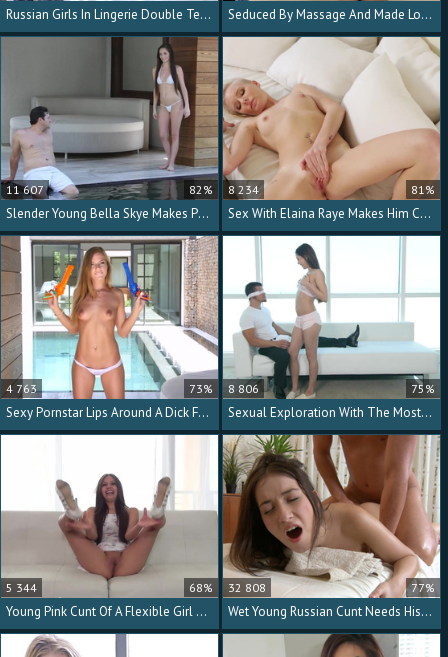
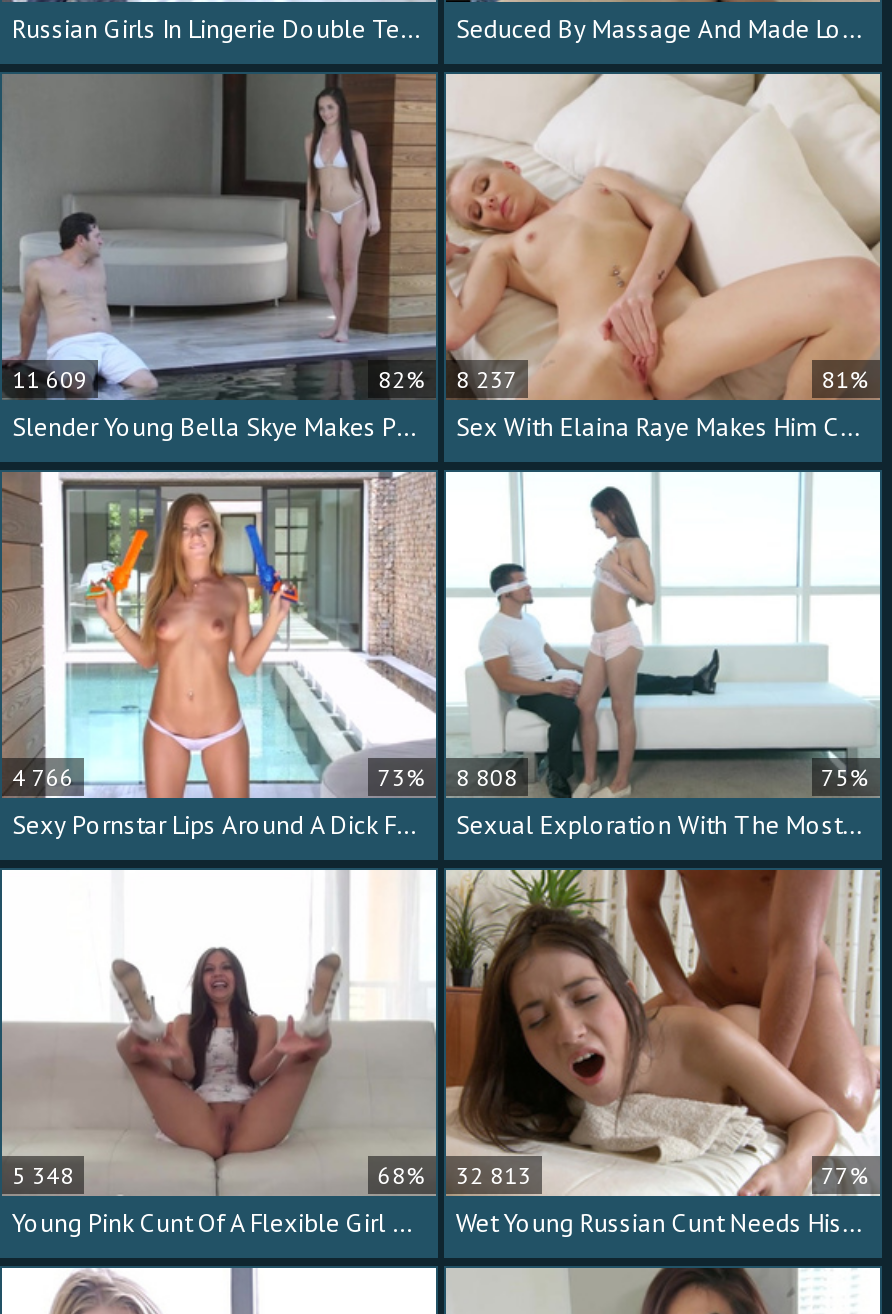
[6,182,44,197] 11 607 -> [12,364,88,394] 11 609
[189,182,259,197] 82% 8 234 -> [378,364,518,394] 82% 8 237
[6,381,37,396] 4 763 -> [12,762,74,792] 4 766
[189,381,259,396] 73% 8 806 -> [378,762,518,792] 73% 8 808
[6,580,37,595] 5 344 -> [12,1160,74,1190] 5 348
[189,580,266,595] 68% 32 808 -> [378,1160,532,1190] 68% 32 813

